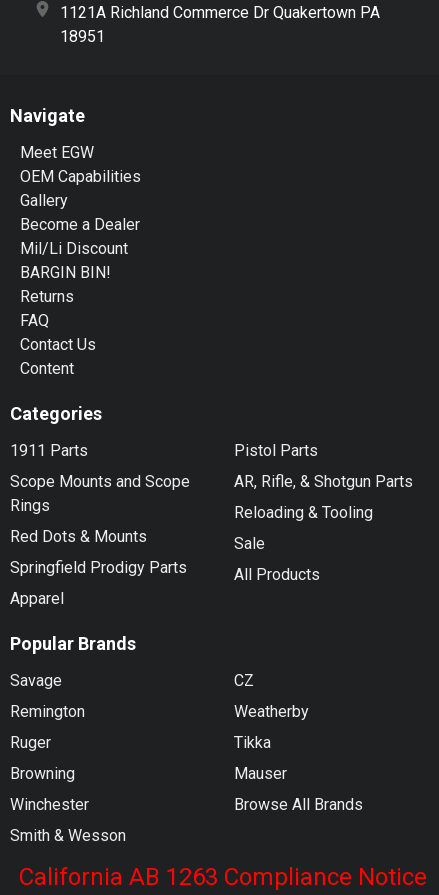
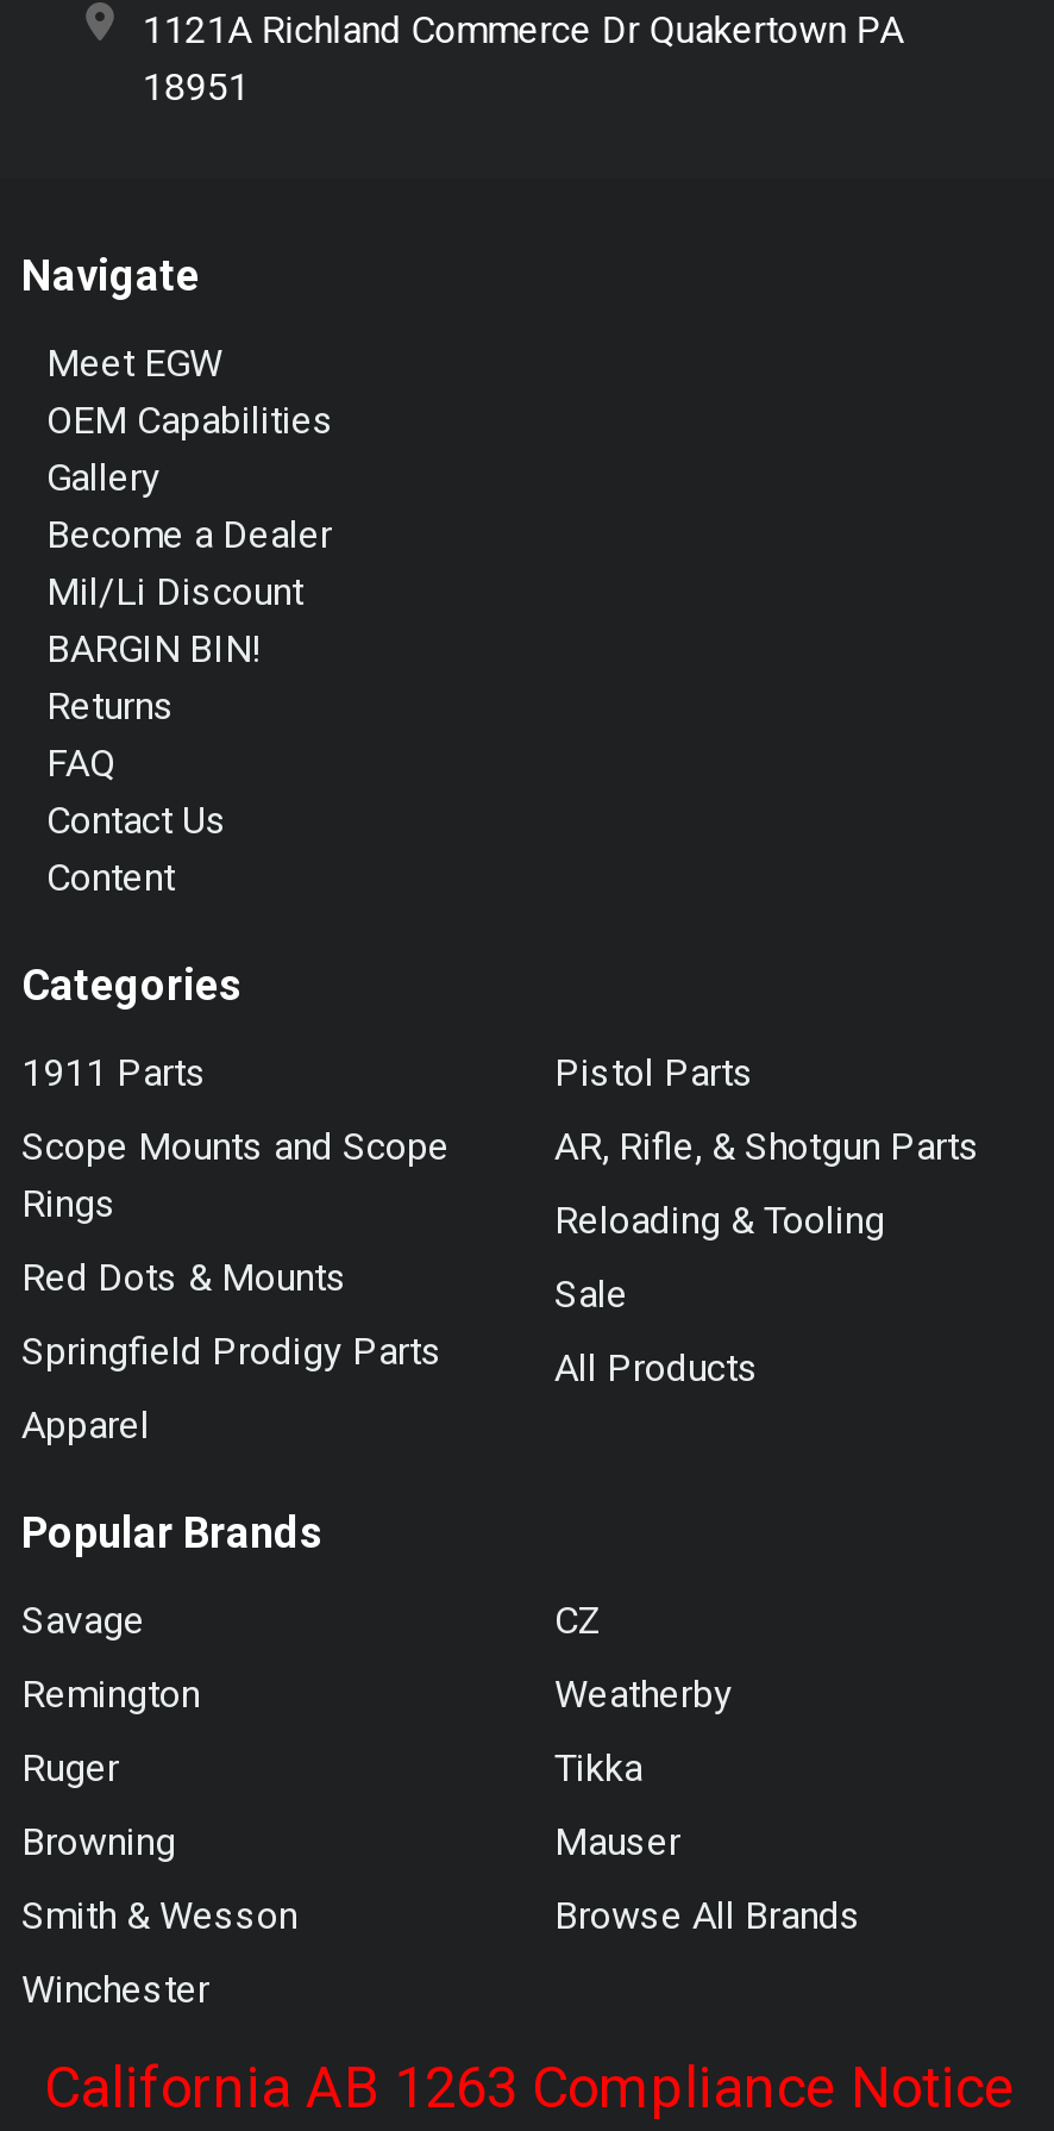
moved [9,795,88,814] -> [21,1967,209,2012]: Winchester
moved [9,826,125,845] -> [21,1893,297,1938]: Smith & Wesson

